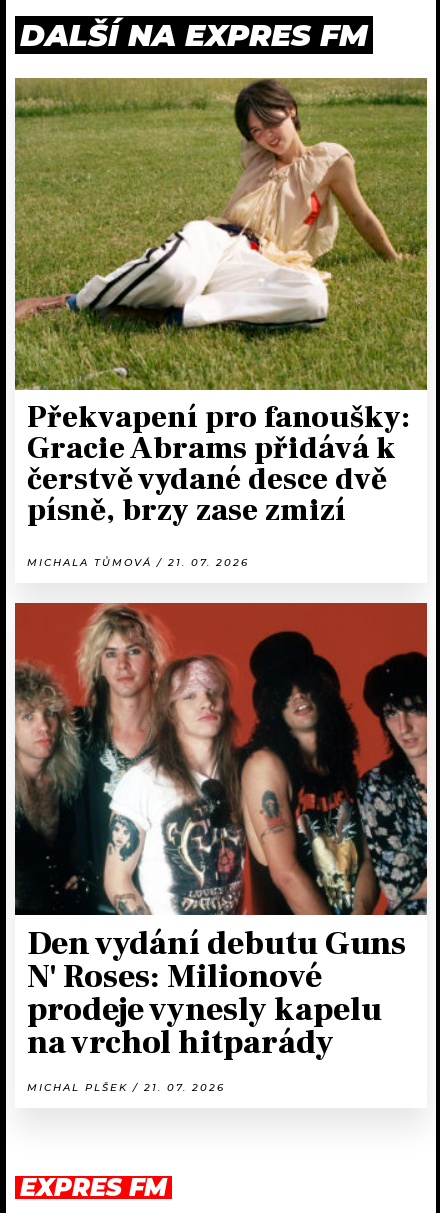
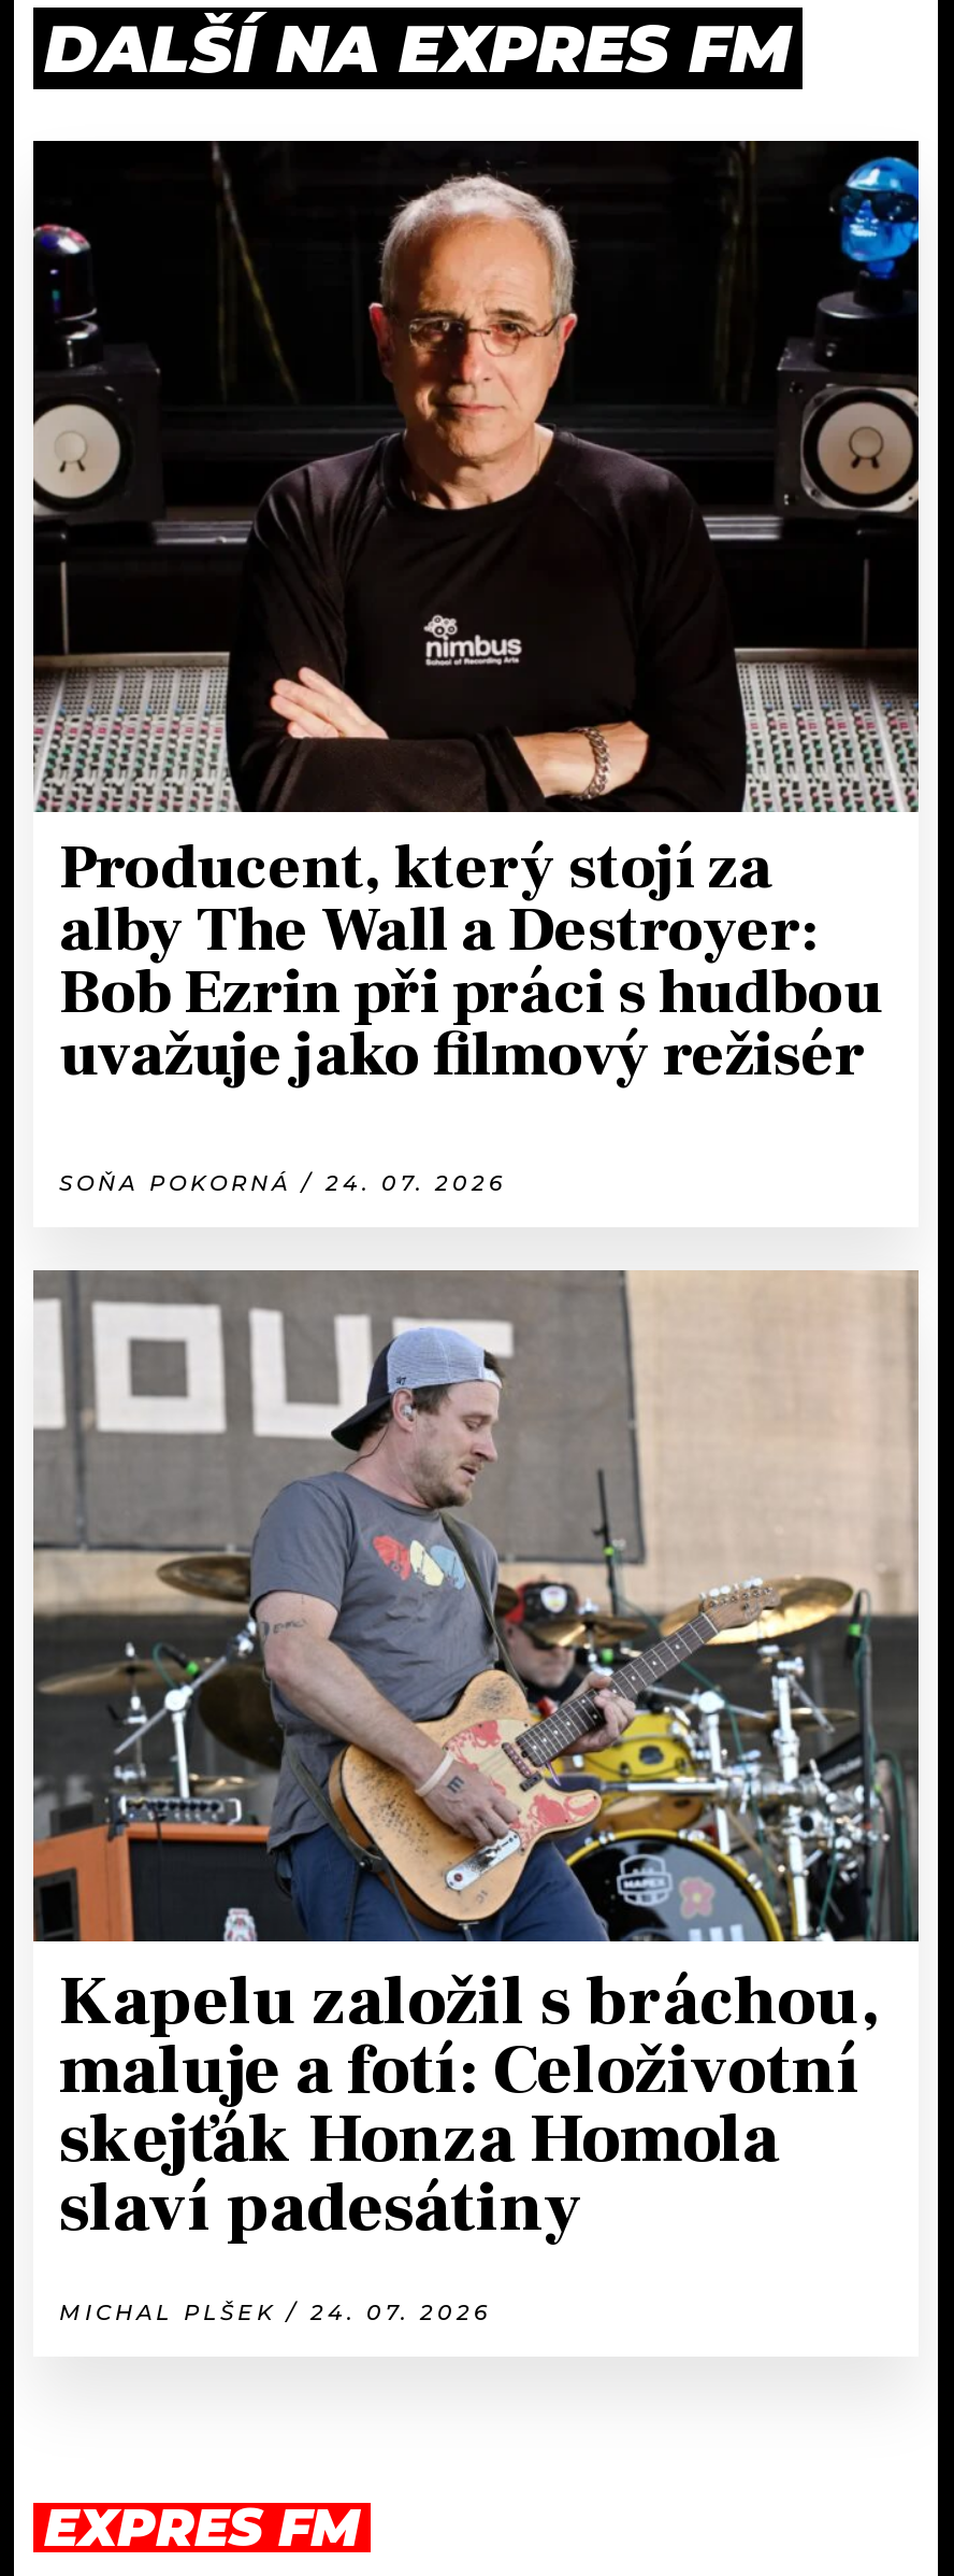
[14,77,428,569] [image] | Překvapení pro fanoušky: | Gracie Abrams přidává k | čerstvě vydané desce dvě | písně, brzy zase zmizí | MICHALA TŮMOVÁ / 21. 07. 2026 -> [31,139,921,1197] [image] | Producent, který stojí za | alby The Wall a Destroyer: | Bob Ezrin při práci s hudbou | uvažuje jako filmový režisér | SOŇA POKORNÁ / 24. 07. 2026
[14,602,428,1094] [image] | Den vydání debutu Guns | N' Roses: Milionové | prodeje vynesly kapelu | na vrchol hitparády | MICHAL PLŠEK / 21. 07. 2026 -> [31,1270,921,2326] [image] | Kapelu založil s bráchou, | maluje a fotí: Celoživotní | skejťák Honza Homola | slaví padesátiny | MICHAL PLŠEK / 24. 07. 2026

